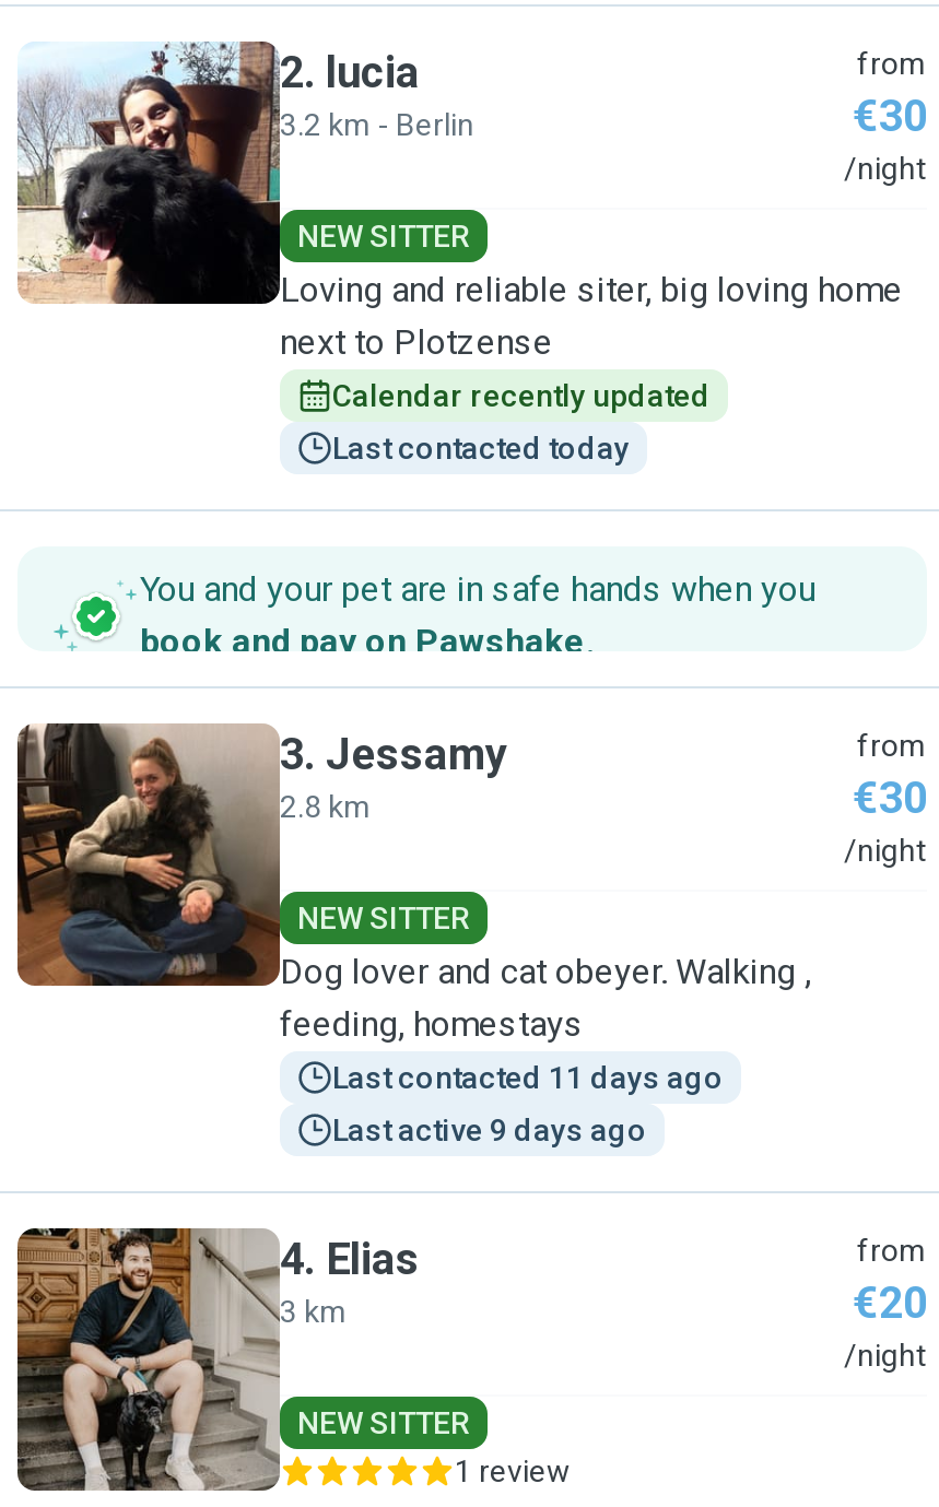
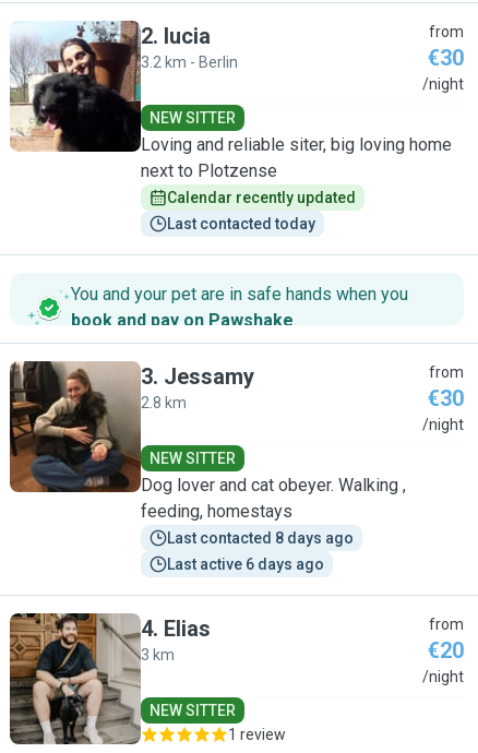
[332,1060,724,1095] Last contacted 11 days ago -> [167,529,354,547] Last contacted 8 days ago
[332,1112,647,1147] Last active 9 days ago -> [167,555,324,573] Last active 6 days ago

